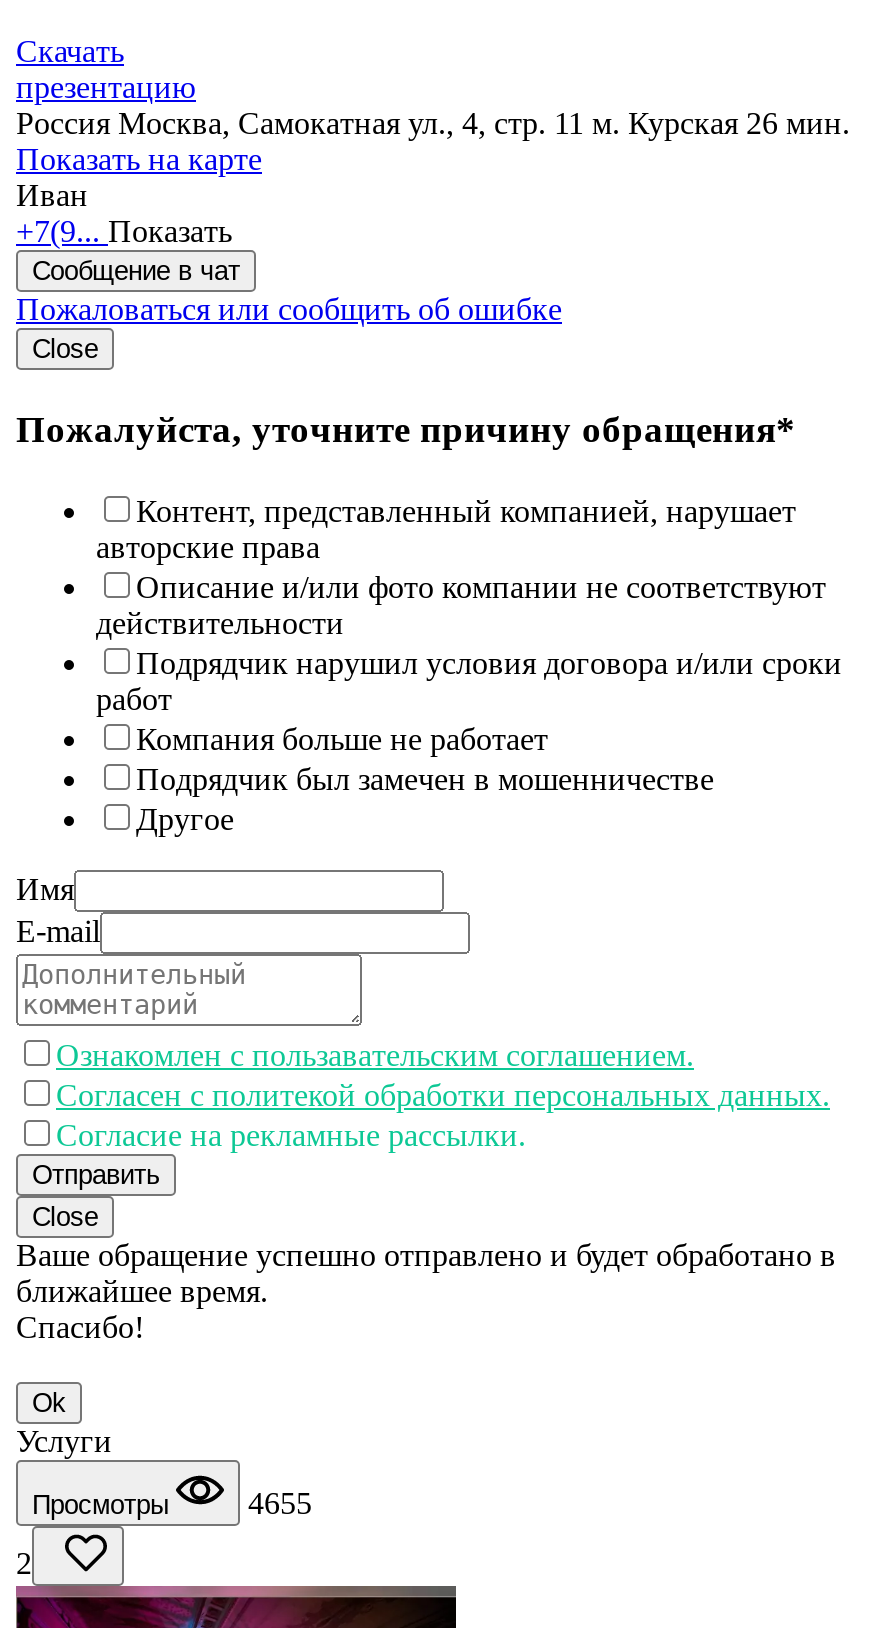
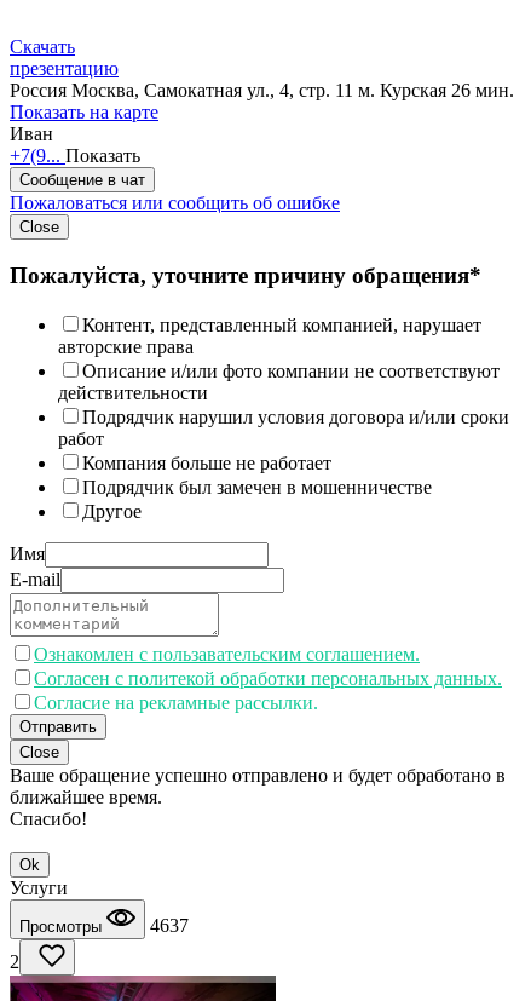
[248,1485,312,1519] 4655 -> [150,915,189,935] 4637

